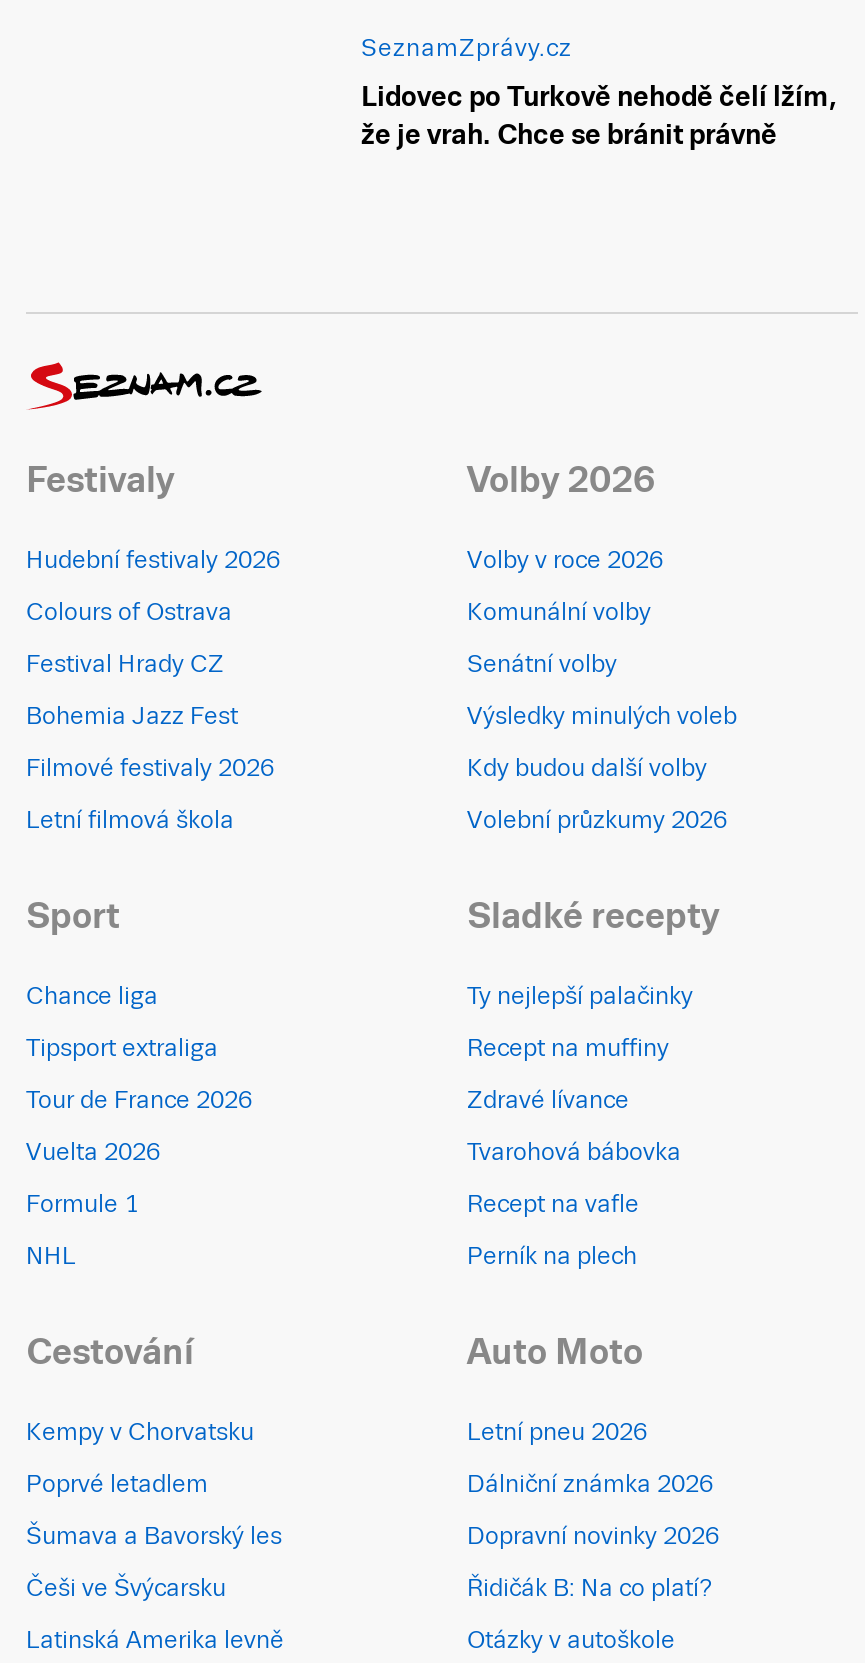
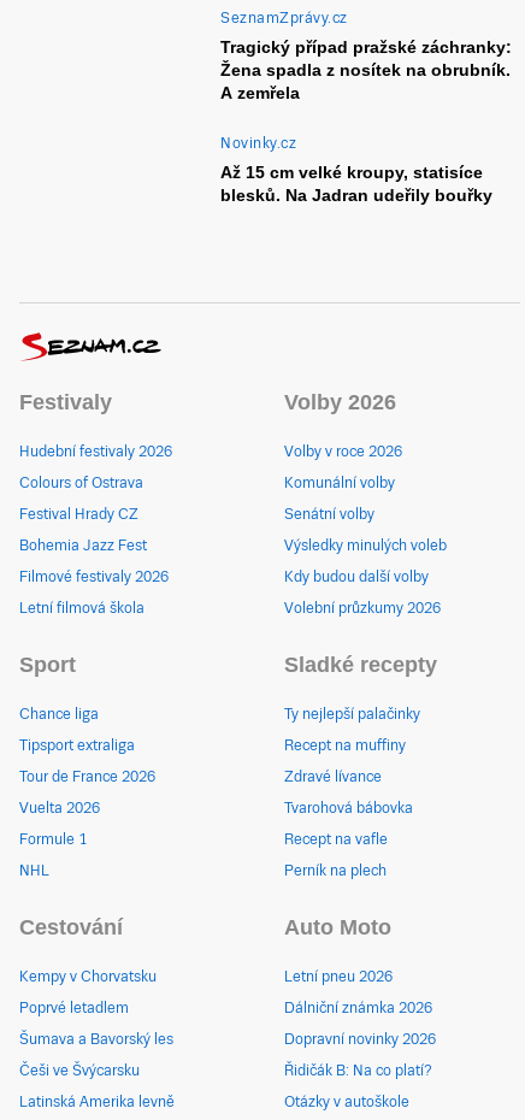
[361,80,837,150] Lidovec po Turkově nehodě čelí lžím, | že je vrah. Chce se bránit právně -> [221,38,512,205] Tragický případ pražské záchranky: | Žena spadla z nosítek na obrubník. | A zemřela | Novinky.cz | Až 15 cm velké kroupy, statisíce | blesků. Na Jadran udeřily bouřky

